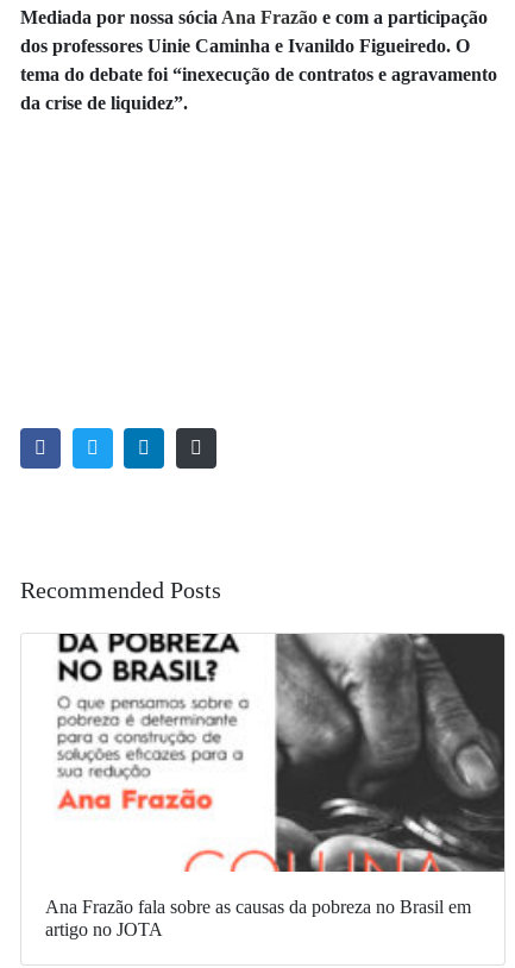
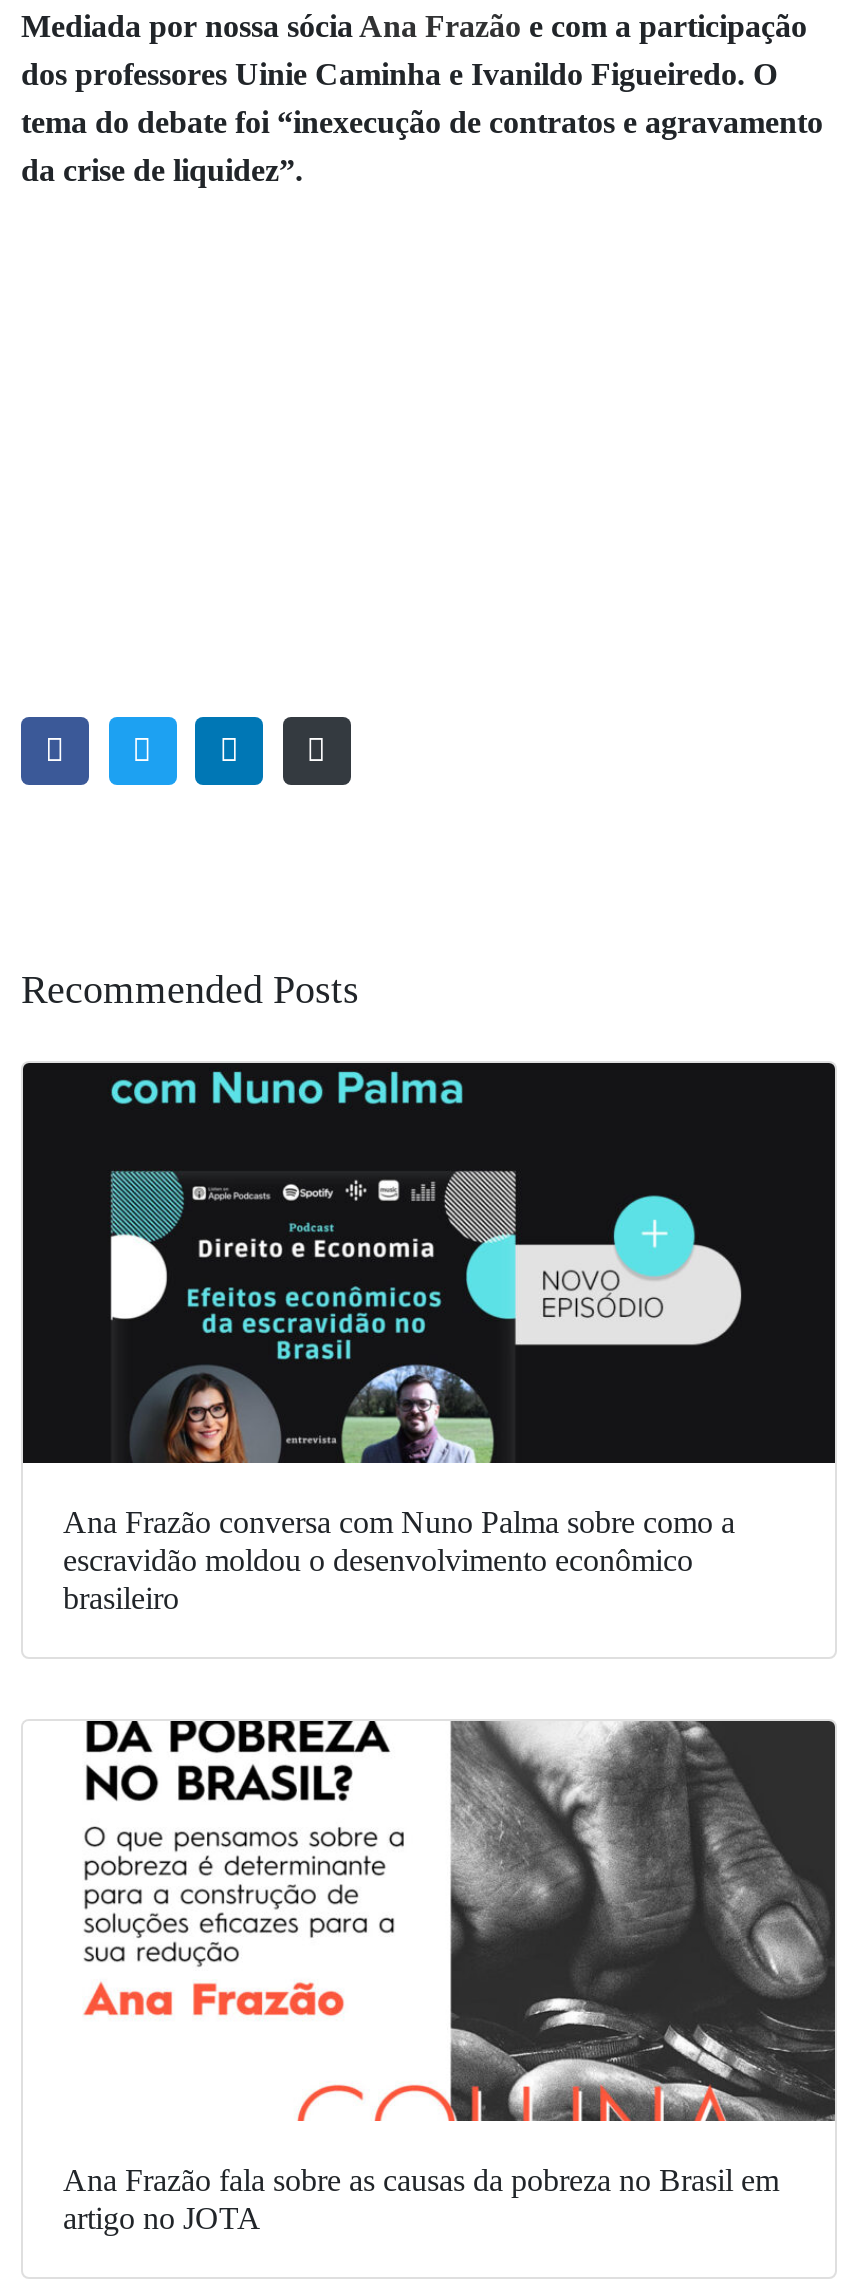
none -> [21,1061,833,1614] [image] | Ana Frazão conversa com Nuno Palma sobre como a | escravidão moldou o desenvolvimento econômico | brasileiro

